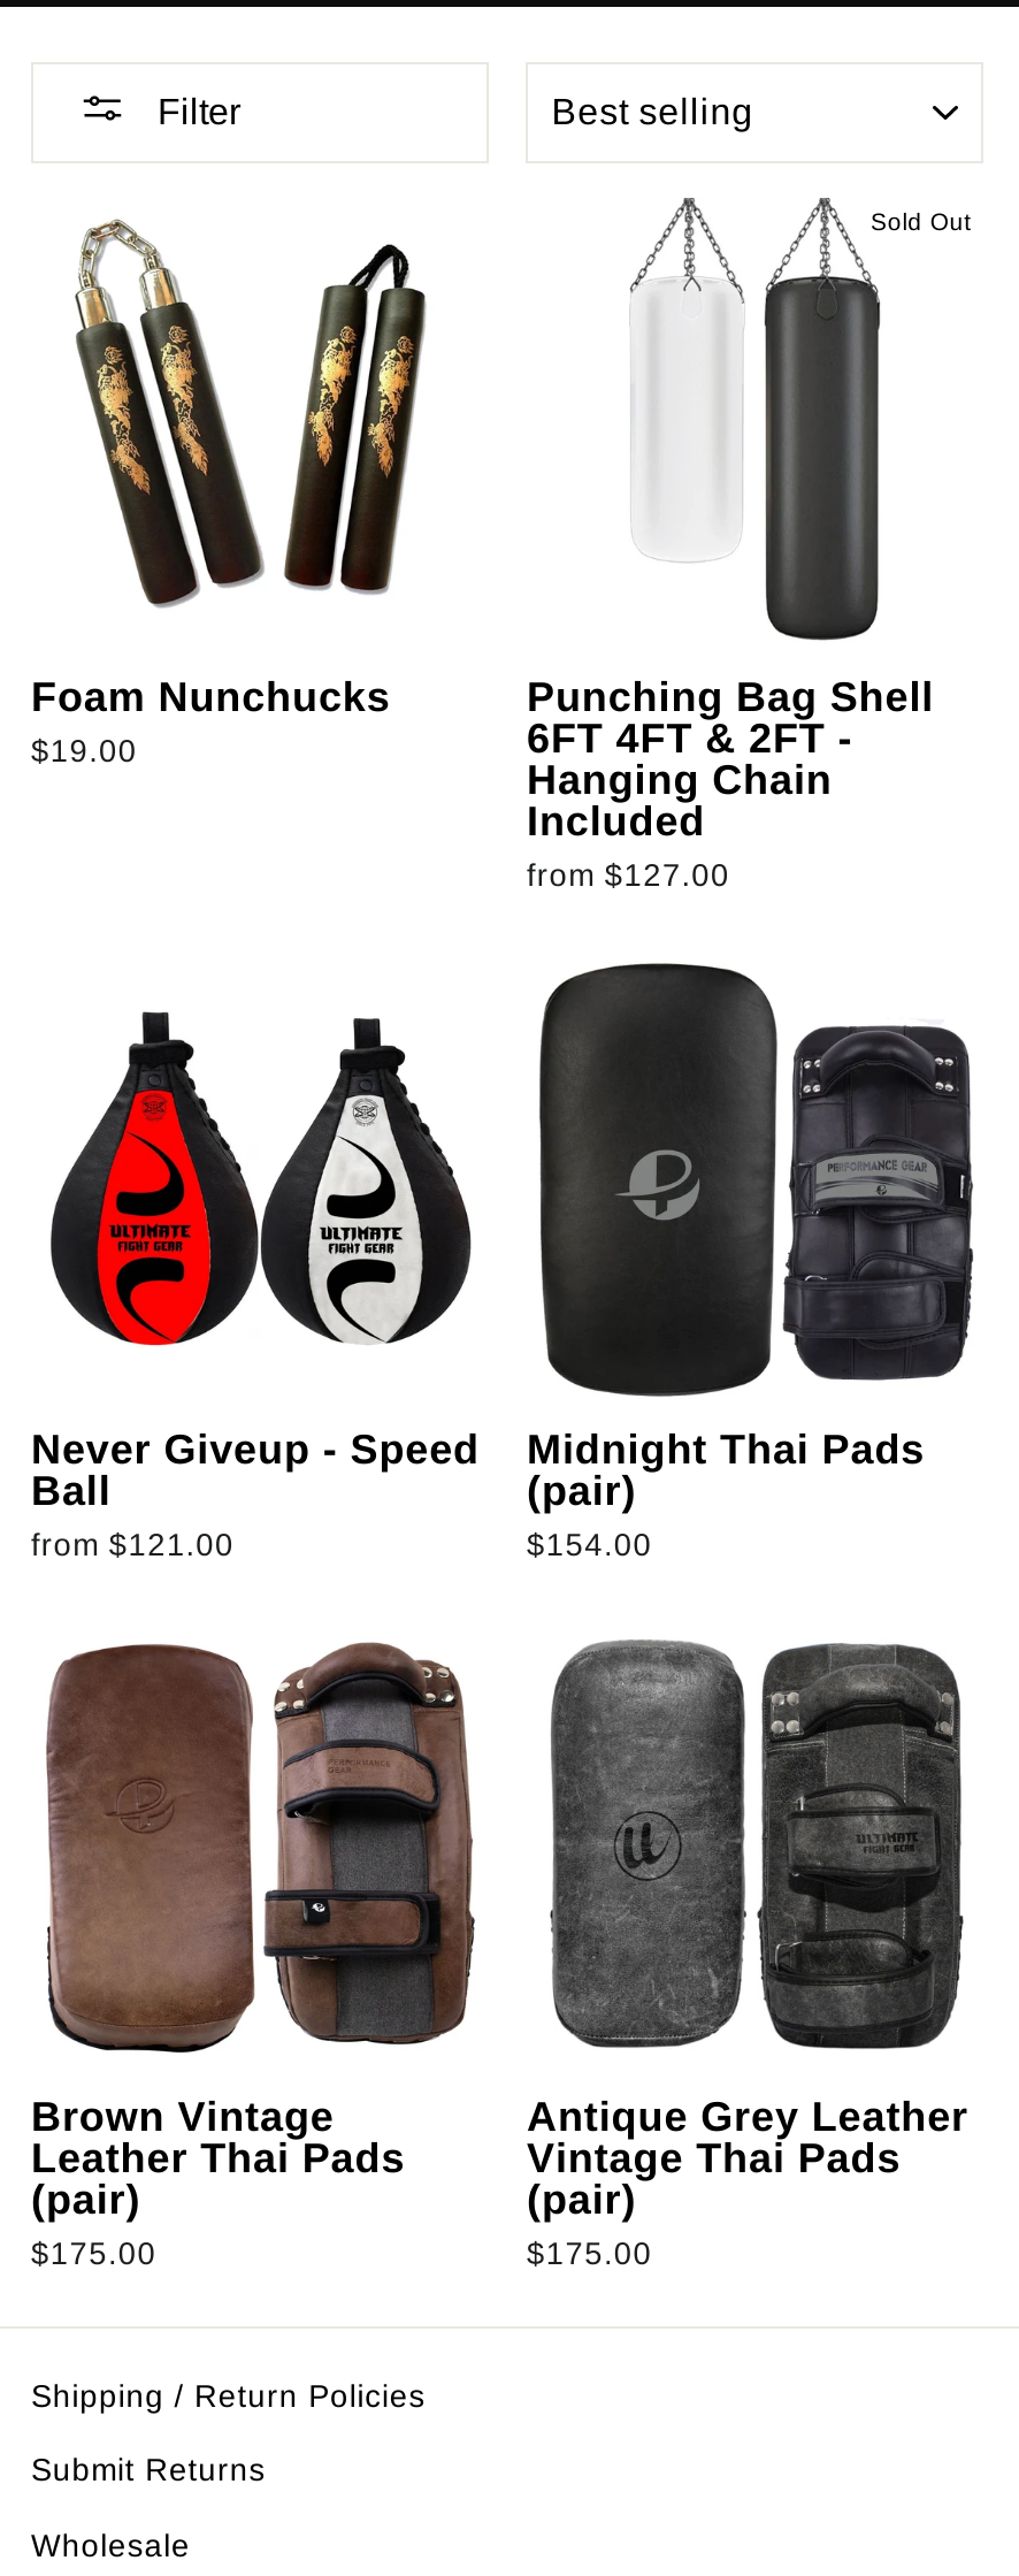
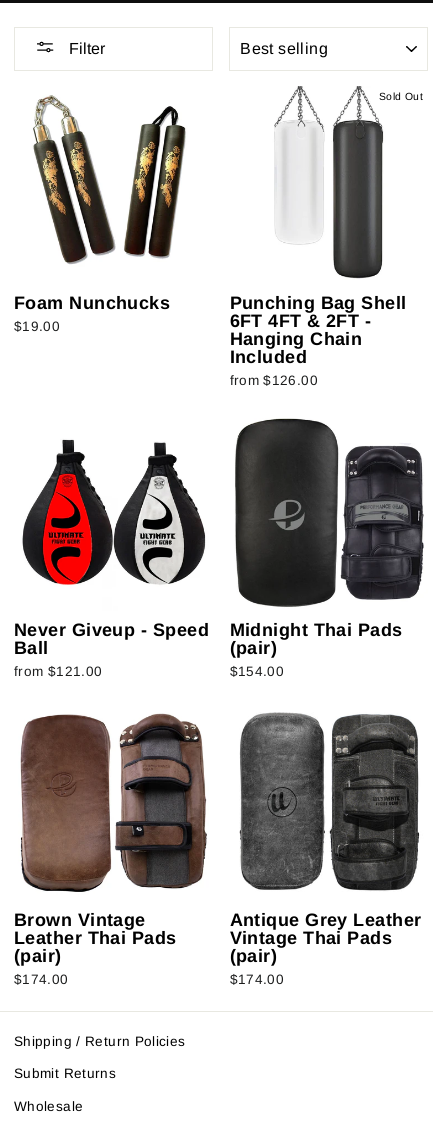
[527,858,730,893] from $127.00 -> [229,373,318,388] from $126.00
[31,2237,157,2271] $175.00 -> [14,972,69,987] $174.00
[527,2237,652,2271] $175.00 -> [229,972,284,987] $174.00

